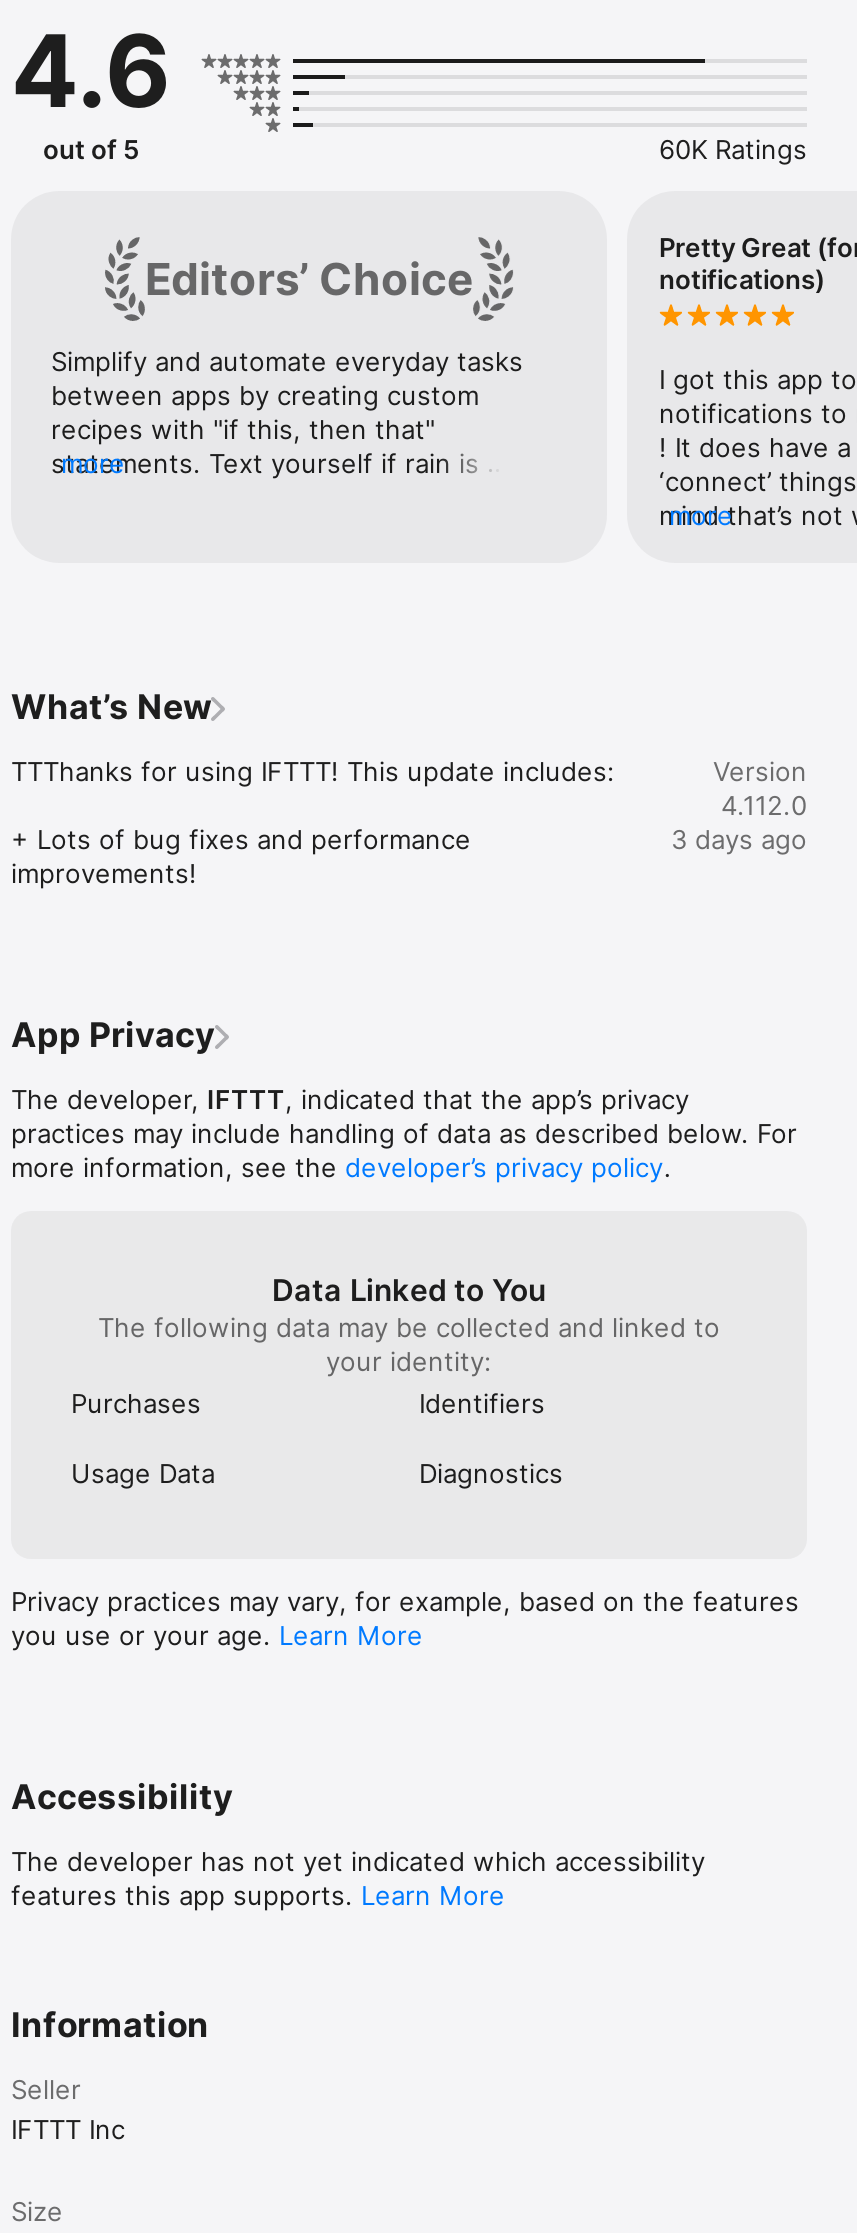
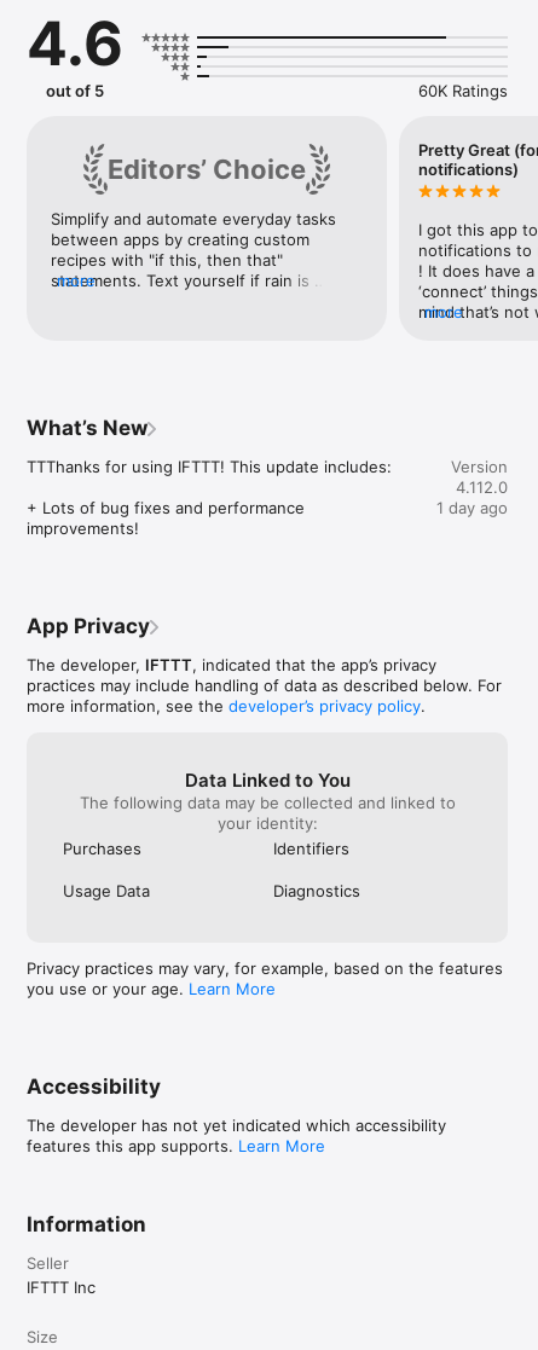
[671,823,807,855] 3 days ago -> [436,498,508,518] 1 day ago

